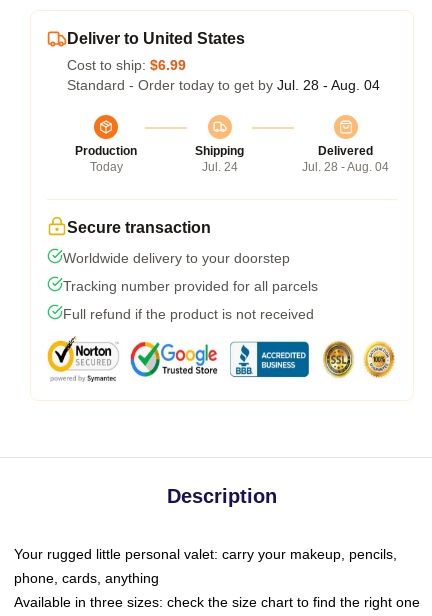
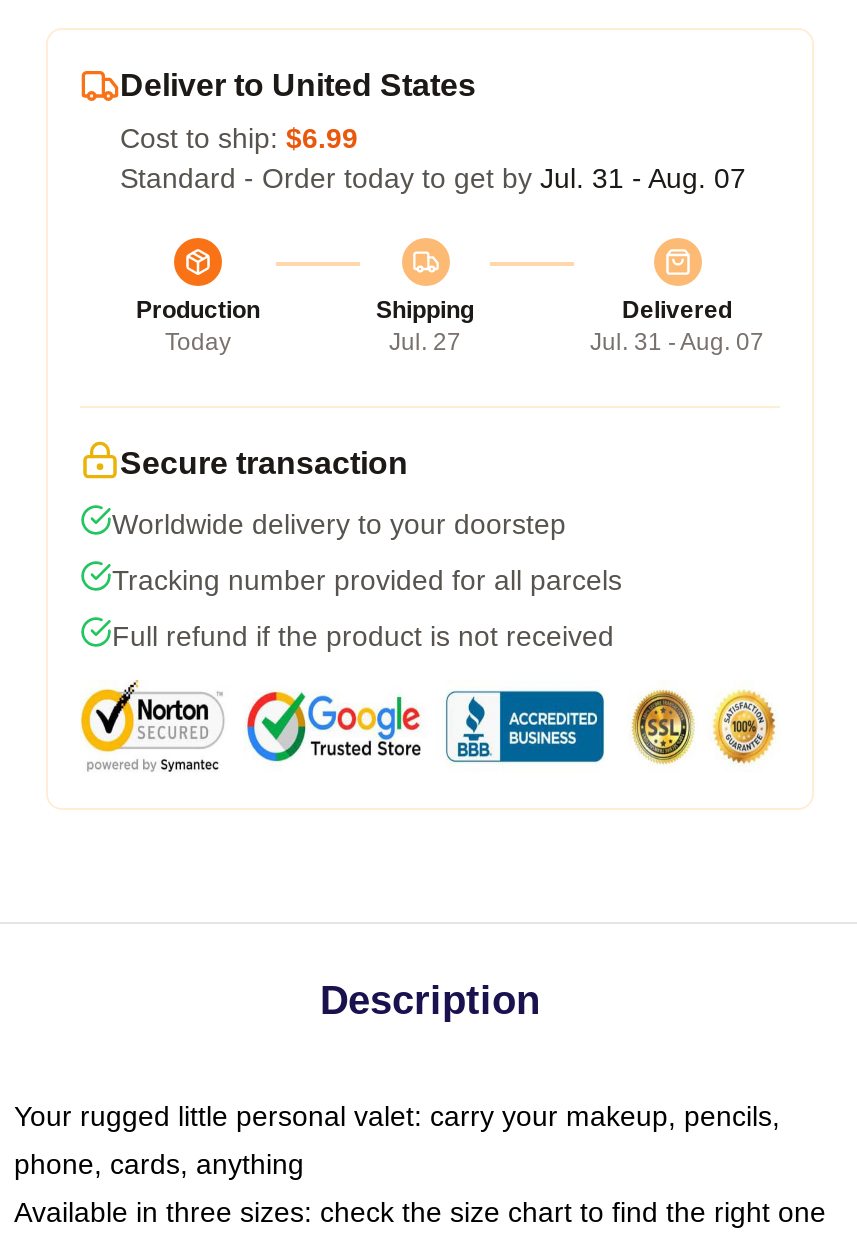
[67,77,380,93] Standard - Order today to get by Jul. 28 - Aug. 04 -> [120,161,746,193] Standard - Order today to get by Jul. 31 - Aug. 07
[201,160,237,174] Jul. 24 -> [389,327,461,355] Jul. 27
[302,160,389,174] Jul. 28 - Aug. 04 -> [590,327,764,355] Jul. 31 - Aug. 07

